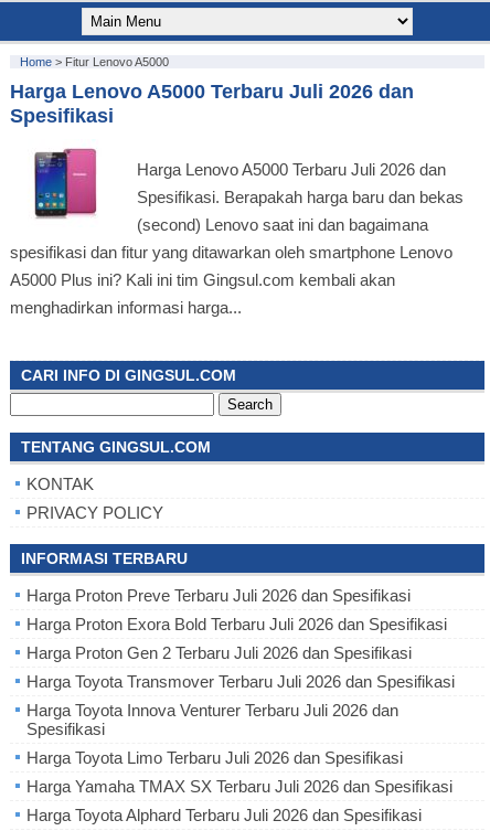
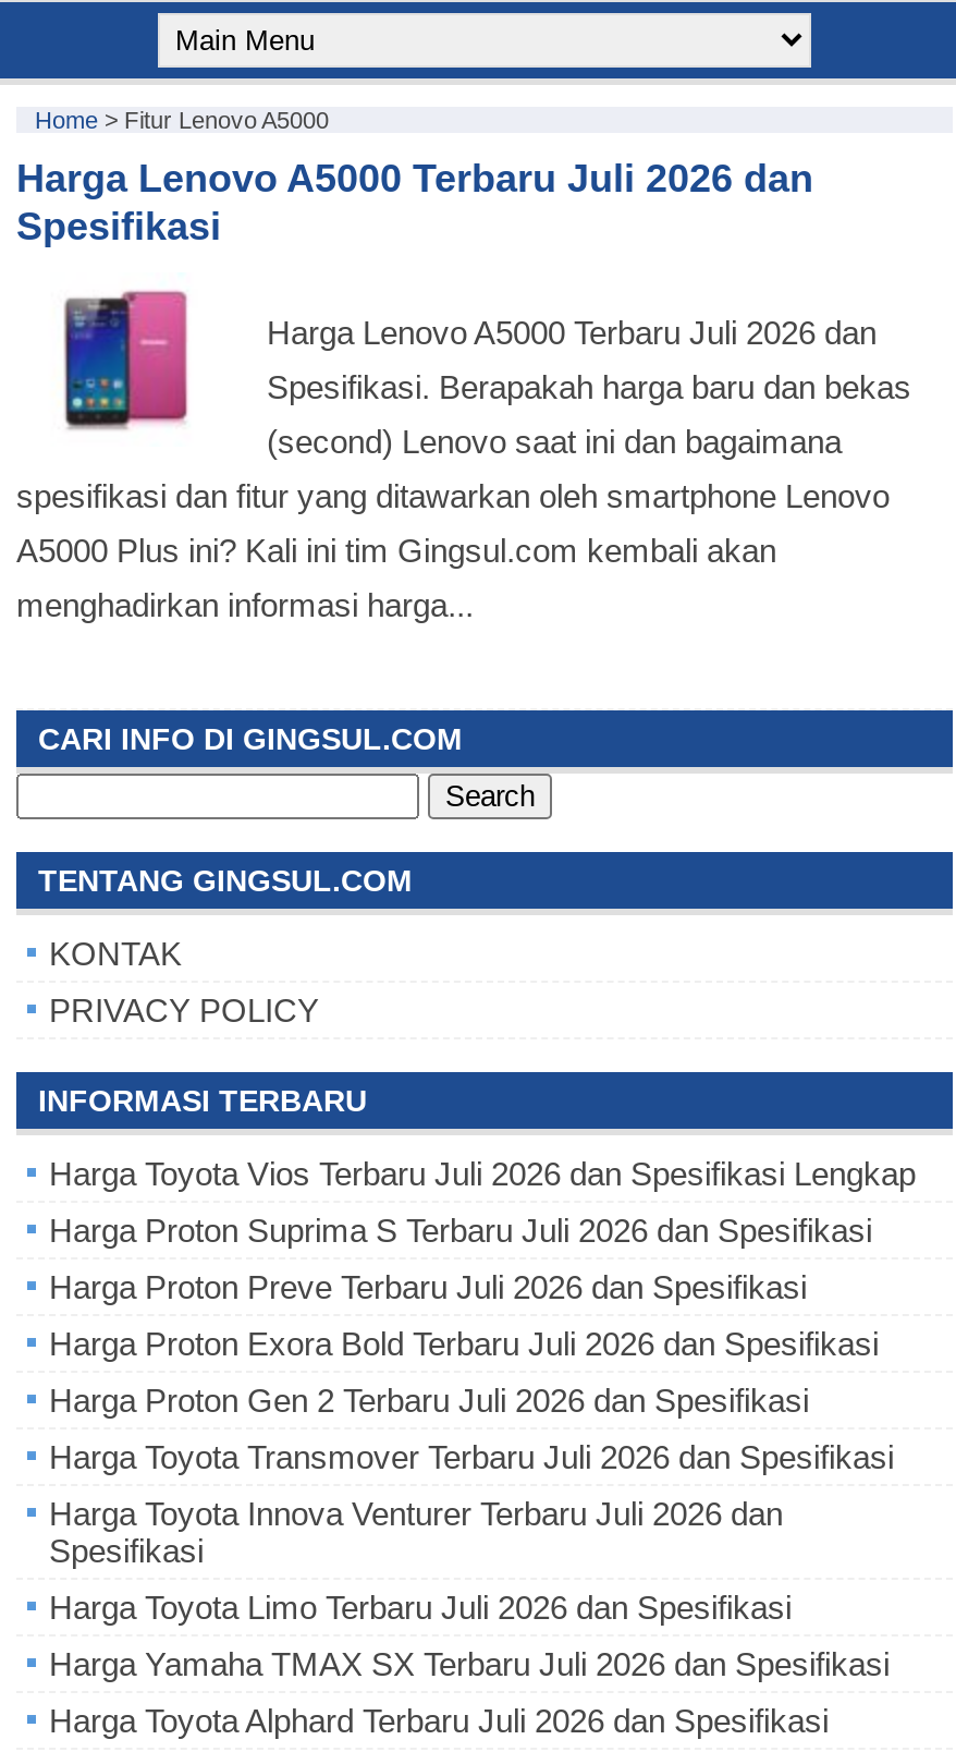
none -> [49,1155,916,1249] Harga Toyota Vios Terbaru Juli 2026 dan Spesifikasi Lengkap | Harga Proton Suprima S Terbaru Juli 2026 dan Spesifikasi

